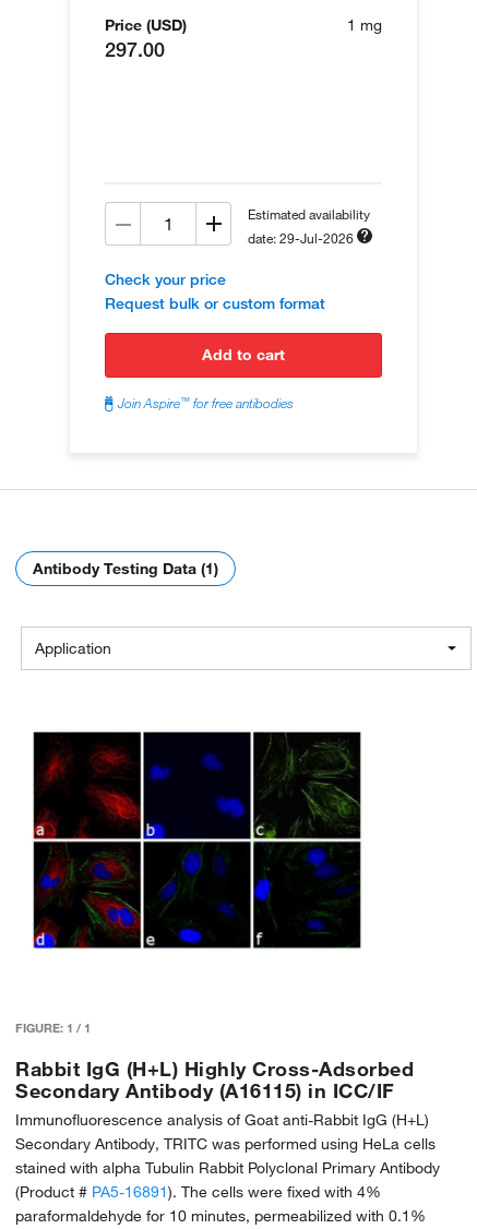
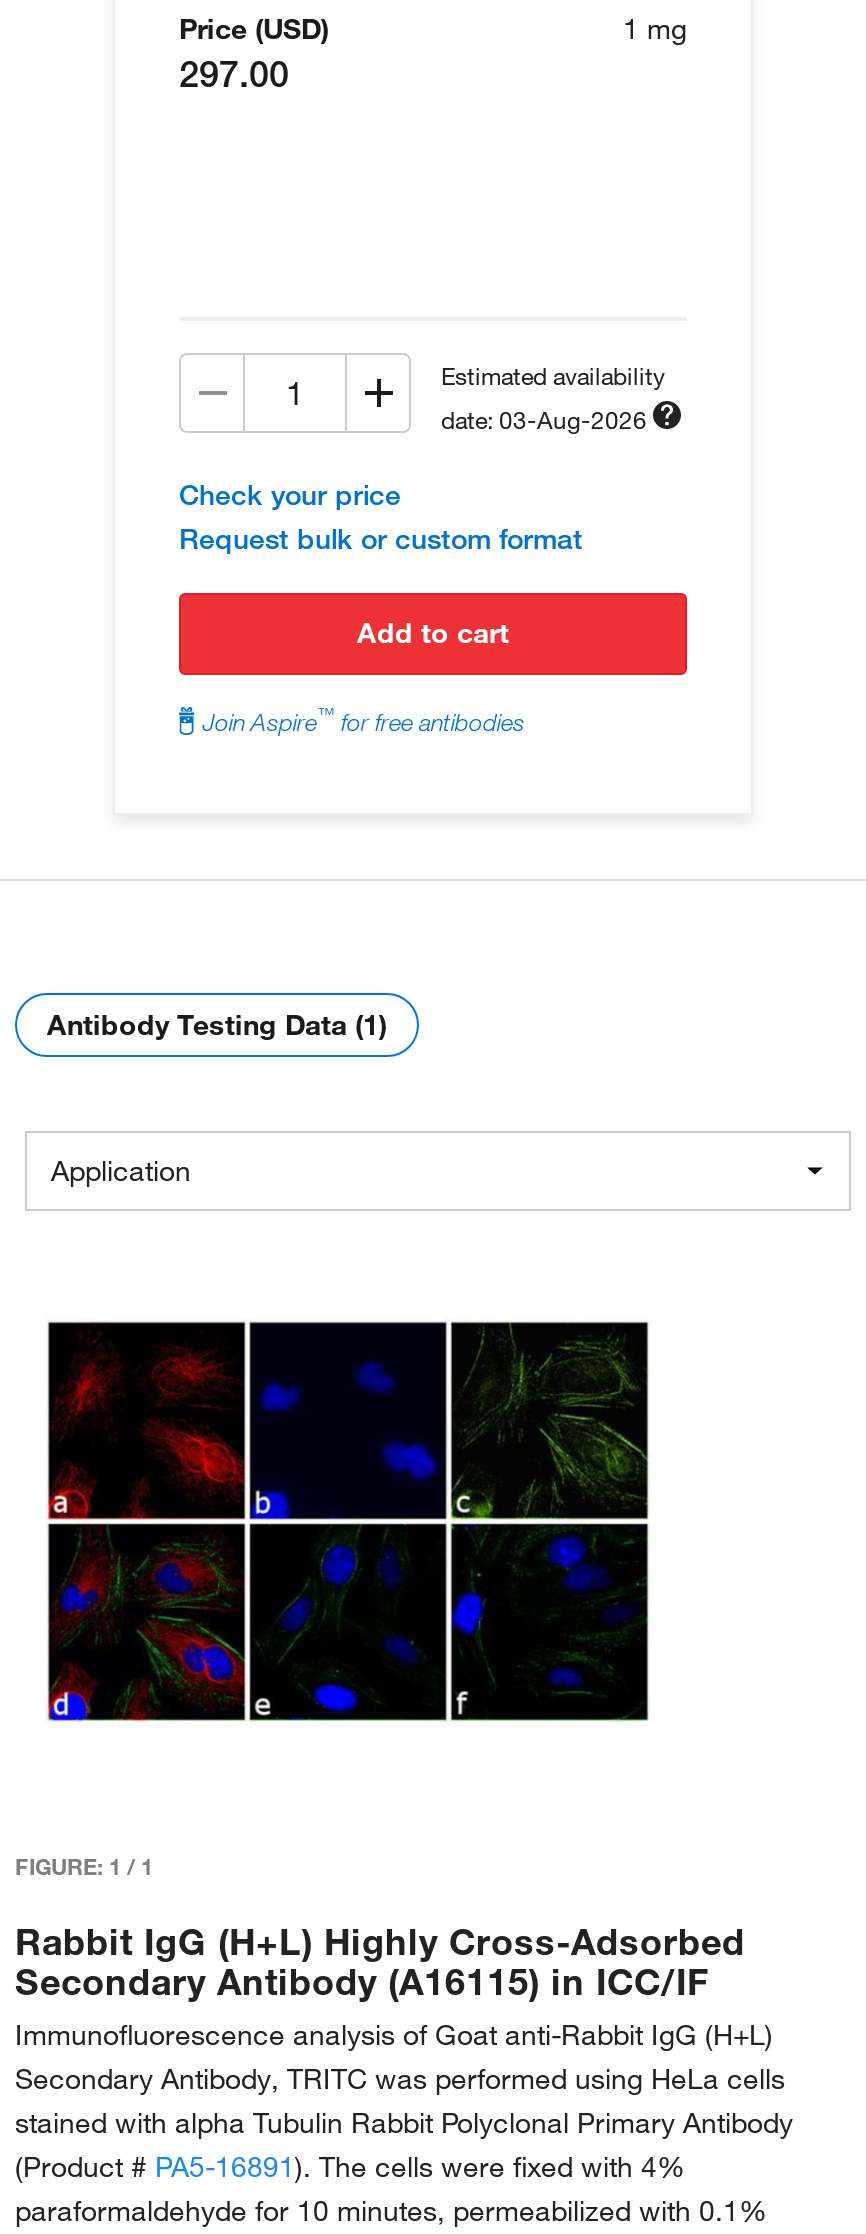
[248,230,354,247] date: 29-Jul-2026 -> [441,403,647,435] date: 03-Aug-2026

